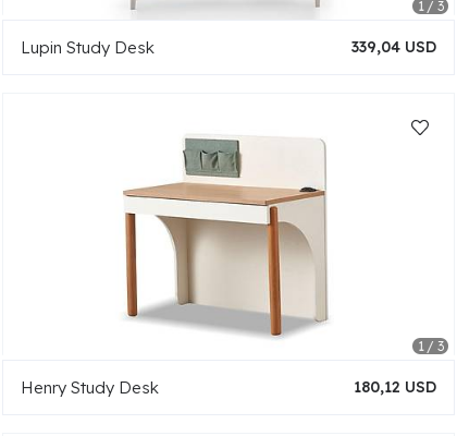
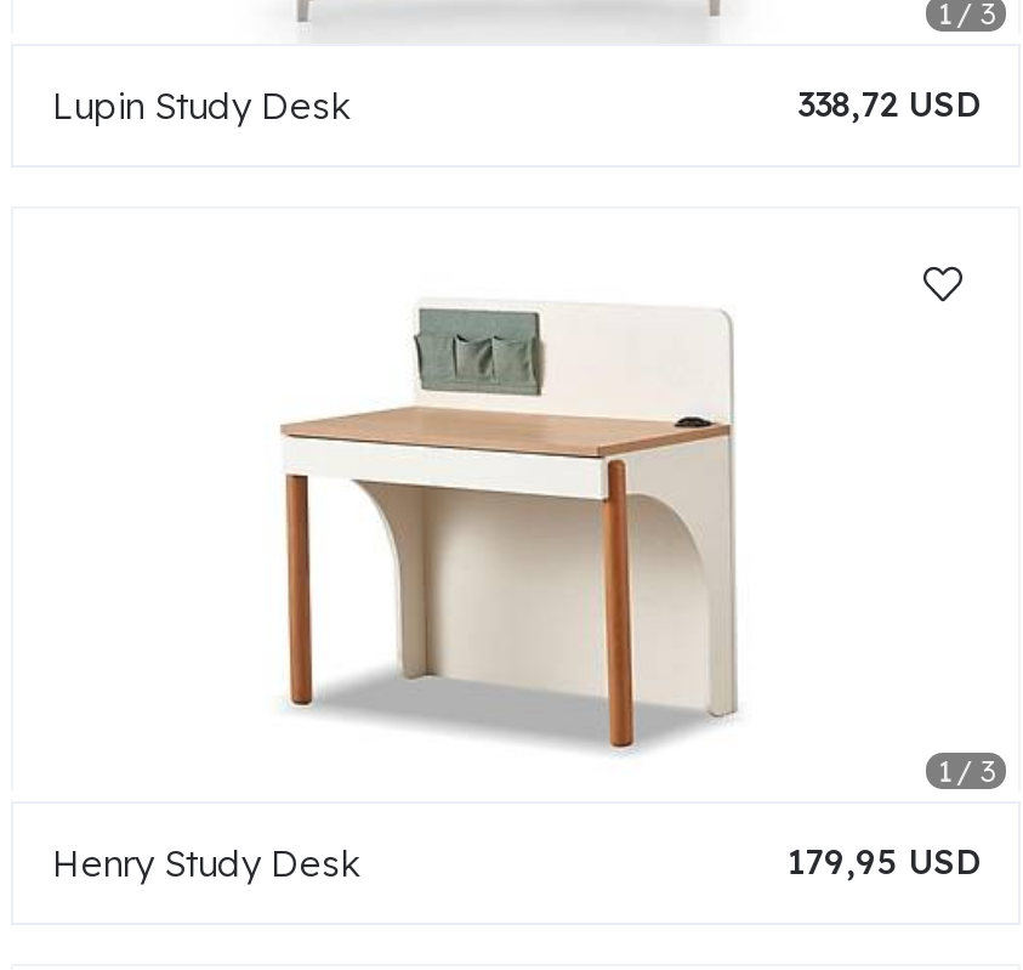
[351,37,436,57] 339,04 USD -> [797,83,979,127] 338,72 USD
[354,378,436,397] 180,12 USD -> [788,841,979,885] 179,95 USD

